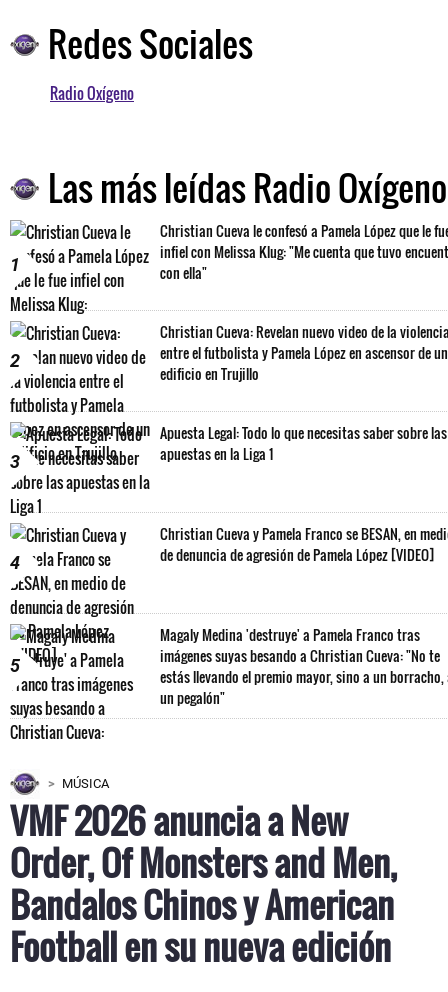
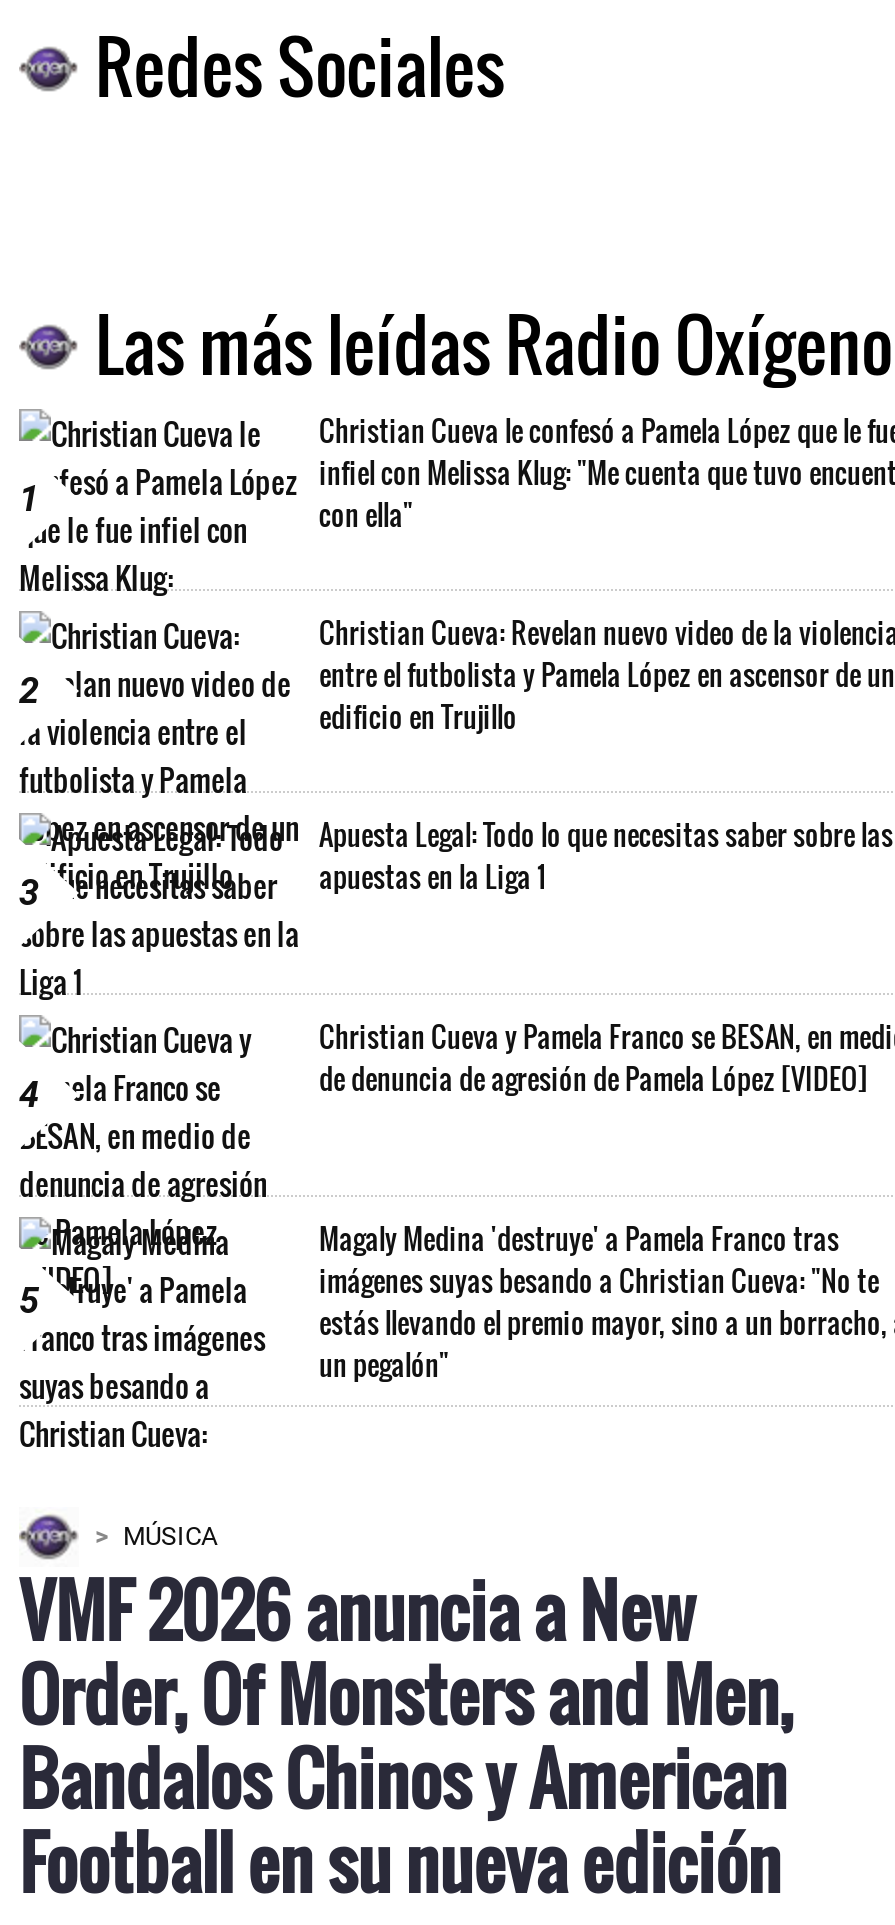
[50,82,134,104] Radio Oxígeno -> none

